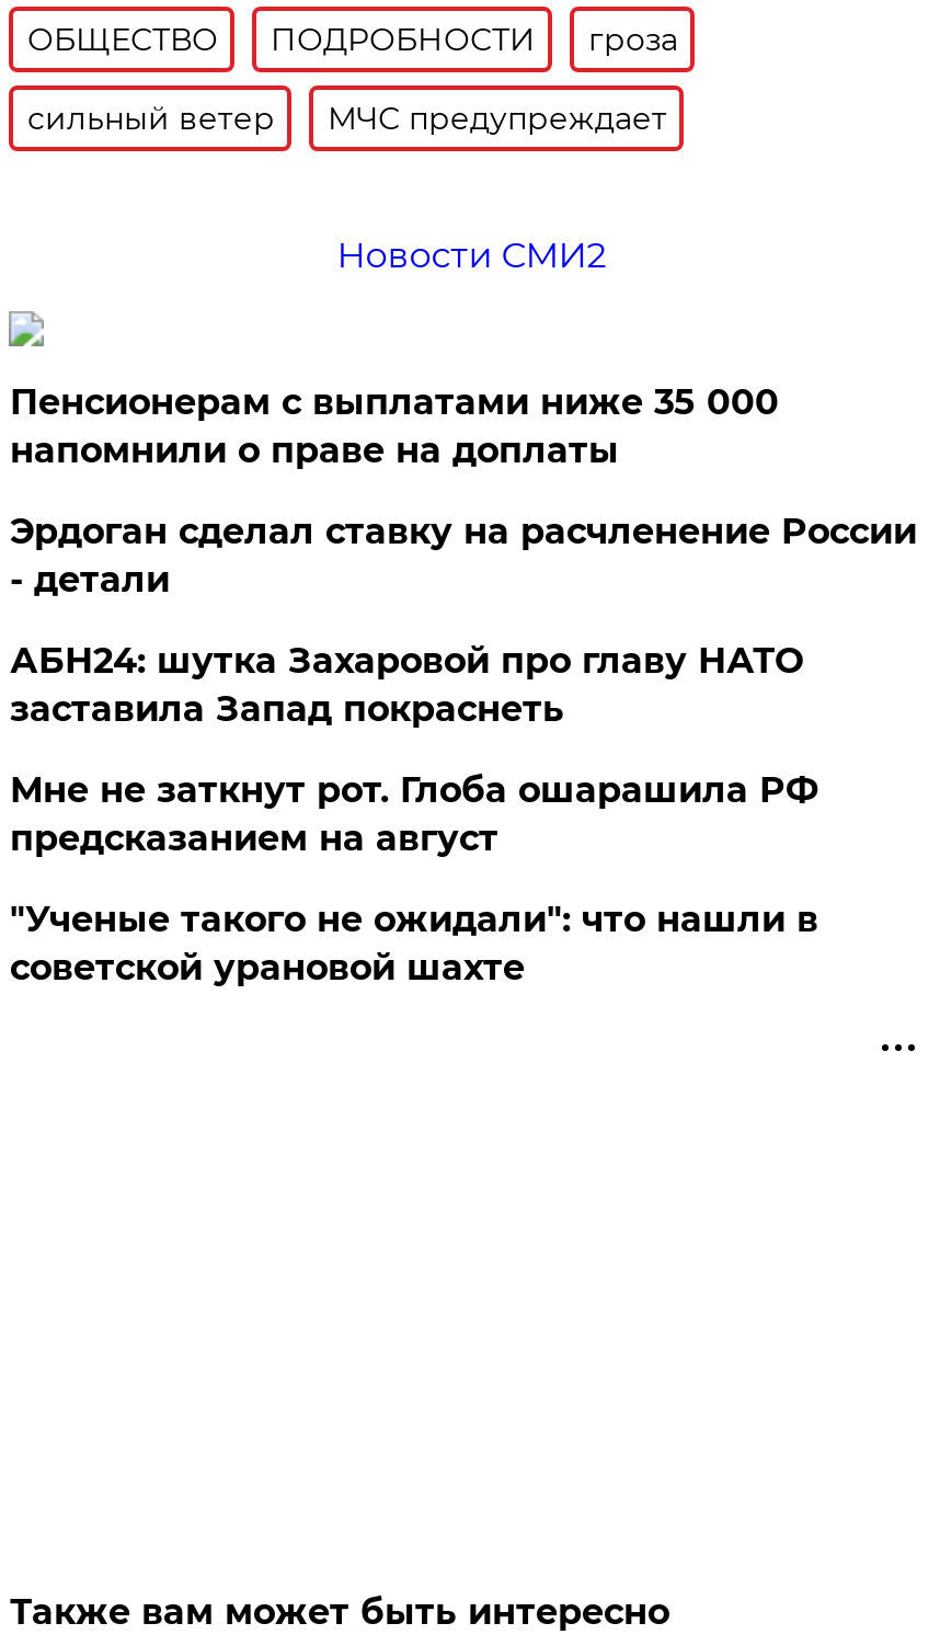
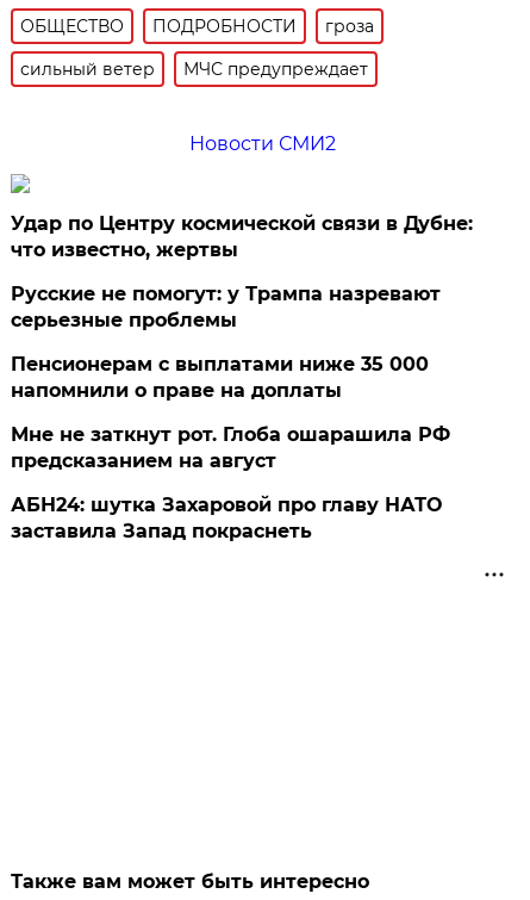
none -> [11,212,473,331] Удар по Центру космической связи в Дубне: | что известно, жертвы | Русские не помогут: у Трампа назревают | серьезные проблемы
moved [10,381,779,471] -> [11,353,429,402]: Пенсионерам с выплатами ниже 35 000 | напомнили о праве на доплаты
[10,511,917,601] Эрдоган сделал ставку на расчленение России | - детали -> none
moved [10,640,803,730] -> [11,494,442,542]: АБН24: шутка Захаровой про главу НАТО | заставила Запад покраснеть
[10,899,818,988] "Ученые такого не ожидали": что нашли в | советской урановой шахте -> none

